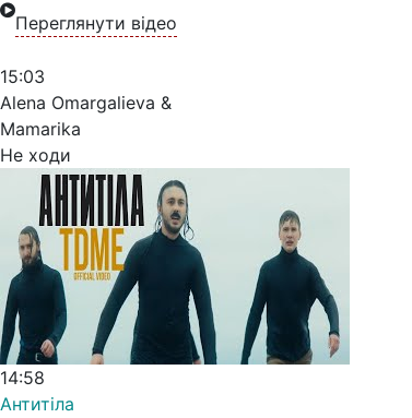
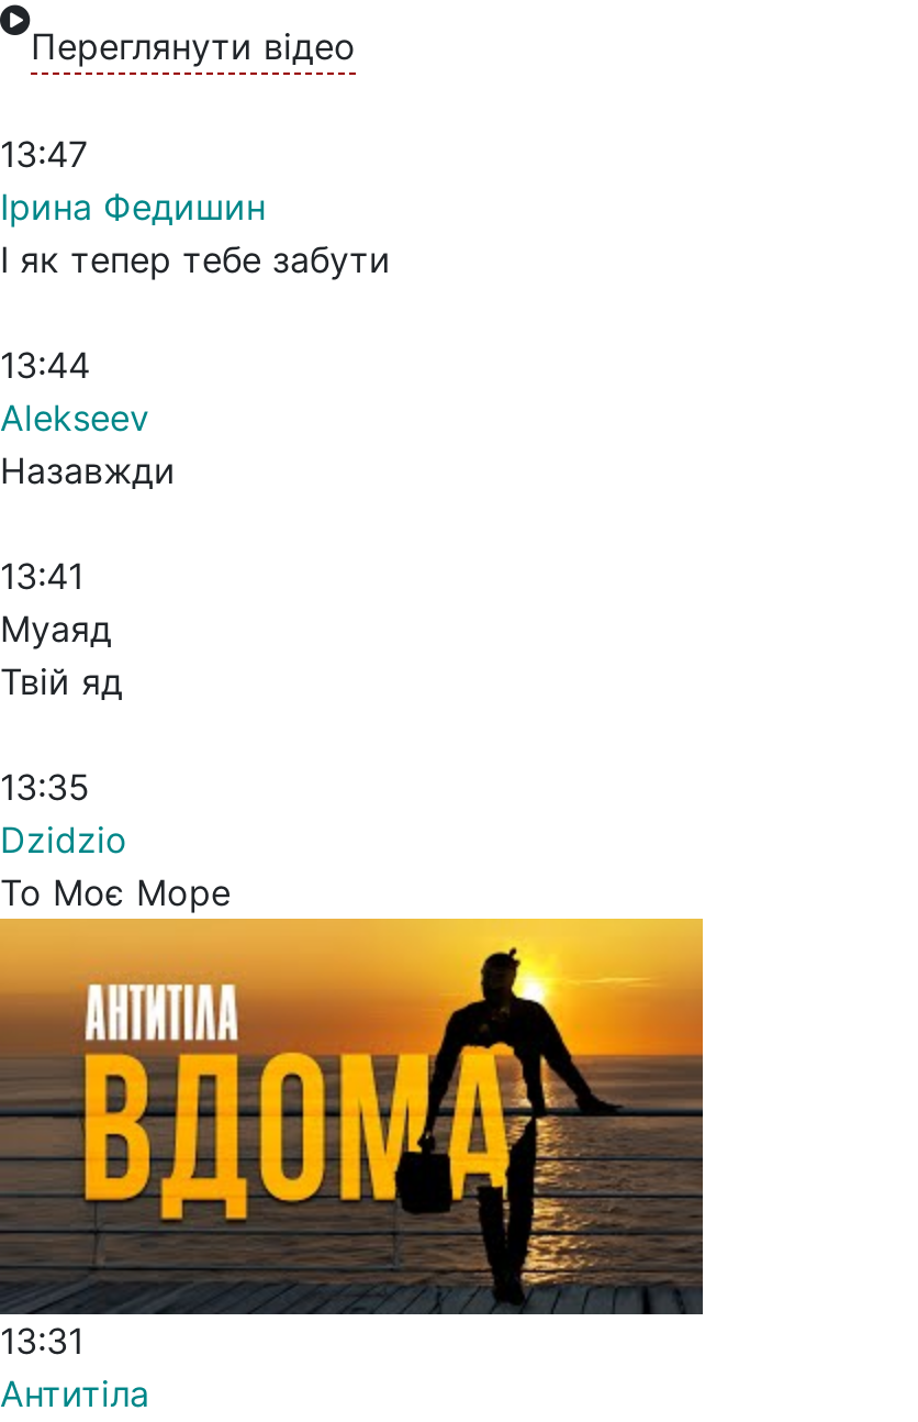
[0,65,172,165] 15:03 | Alena Omargalieva & | Mamarika | Не ходи -> [0,131,391,913] 13:47 | Ірина Федишин | І як тепер тебе забути | 13:44 | Alekseev | Назавжди | 13:41 | Муаяд | Твій яд | 13:35 | Dzidzio | То Моє Море
[0,169,350,388] [image] | 14:58 -> [0,916,705,1362] [image] | 13:31

